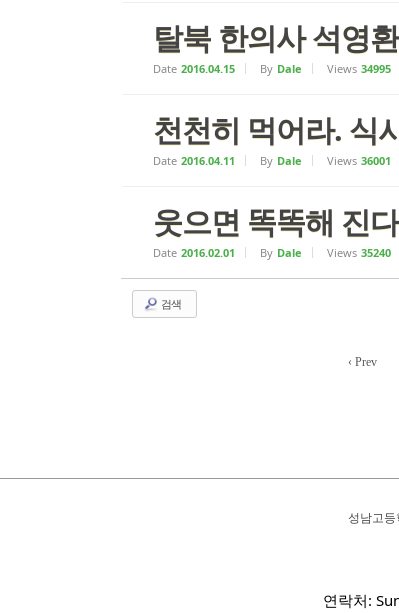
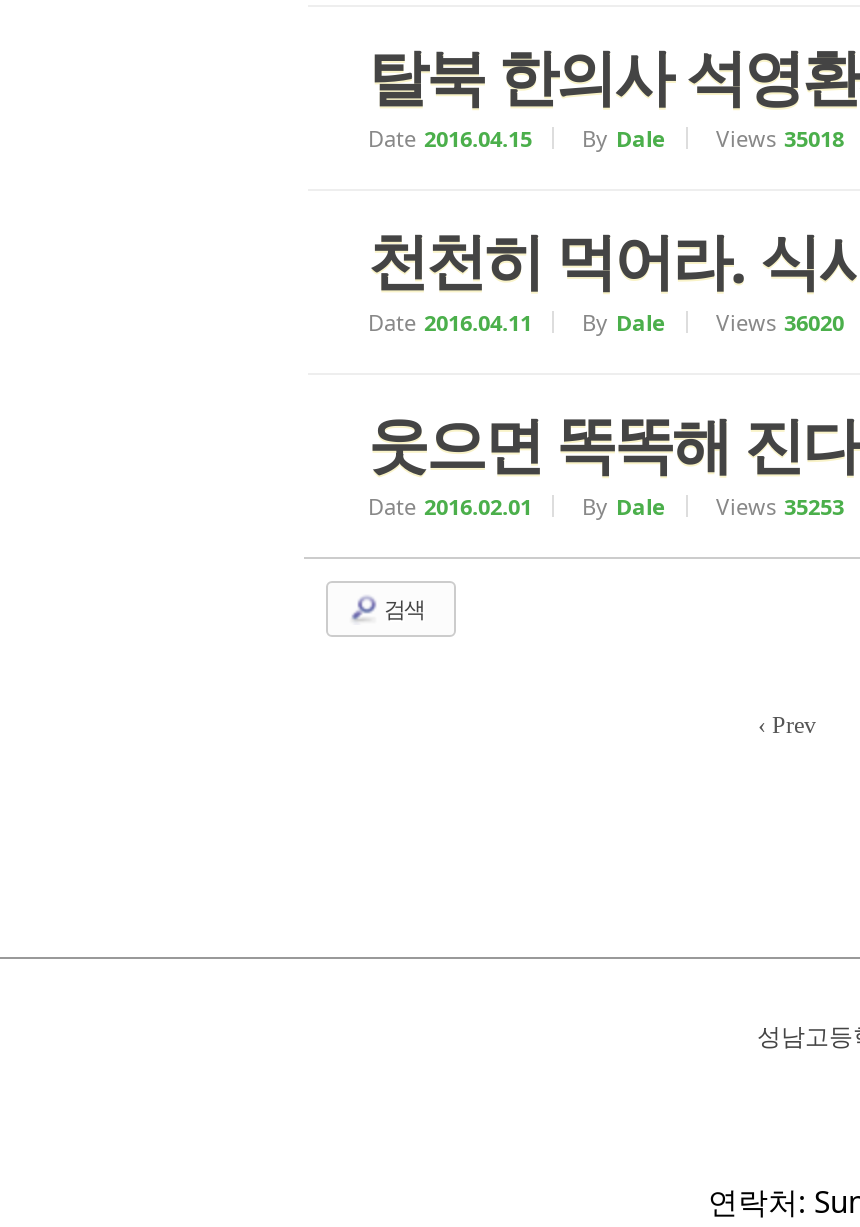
[153,61,391,76] Date 2016.04.15 By Dale Views 34995 -> [368,123,844,153] Date 2016.04.15 By Dale Views 35018
[153,153,391,168] Date 2016.04.11 By Dale Views 36001 -> [368,307,844,337] Date 2016.04.11 By Dale Views 36020
[153,245,391,260] Date 2016.02.01 By Dale Views 35240 -> [368,491,844,521] Date 2016.02.01 By Dale Views 35253

